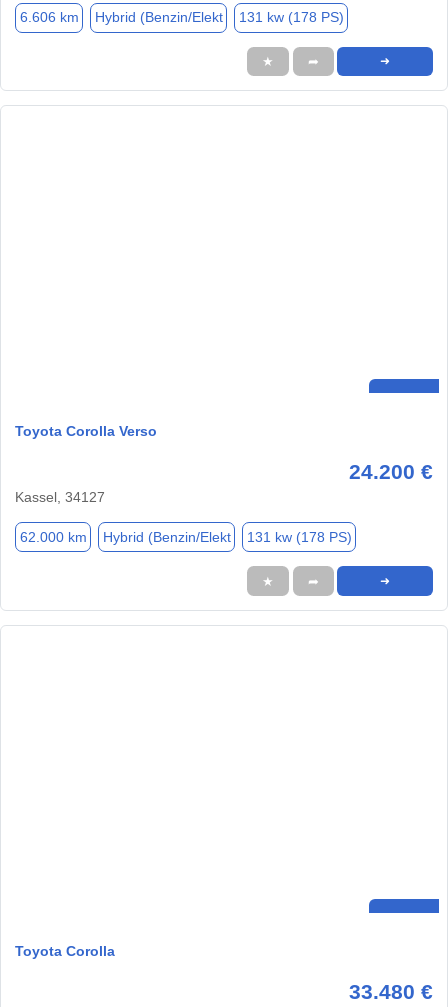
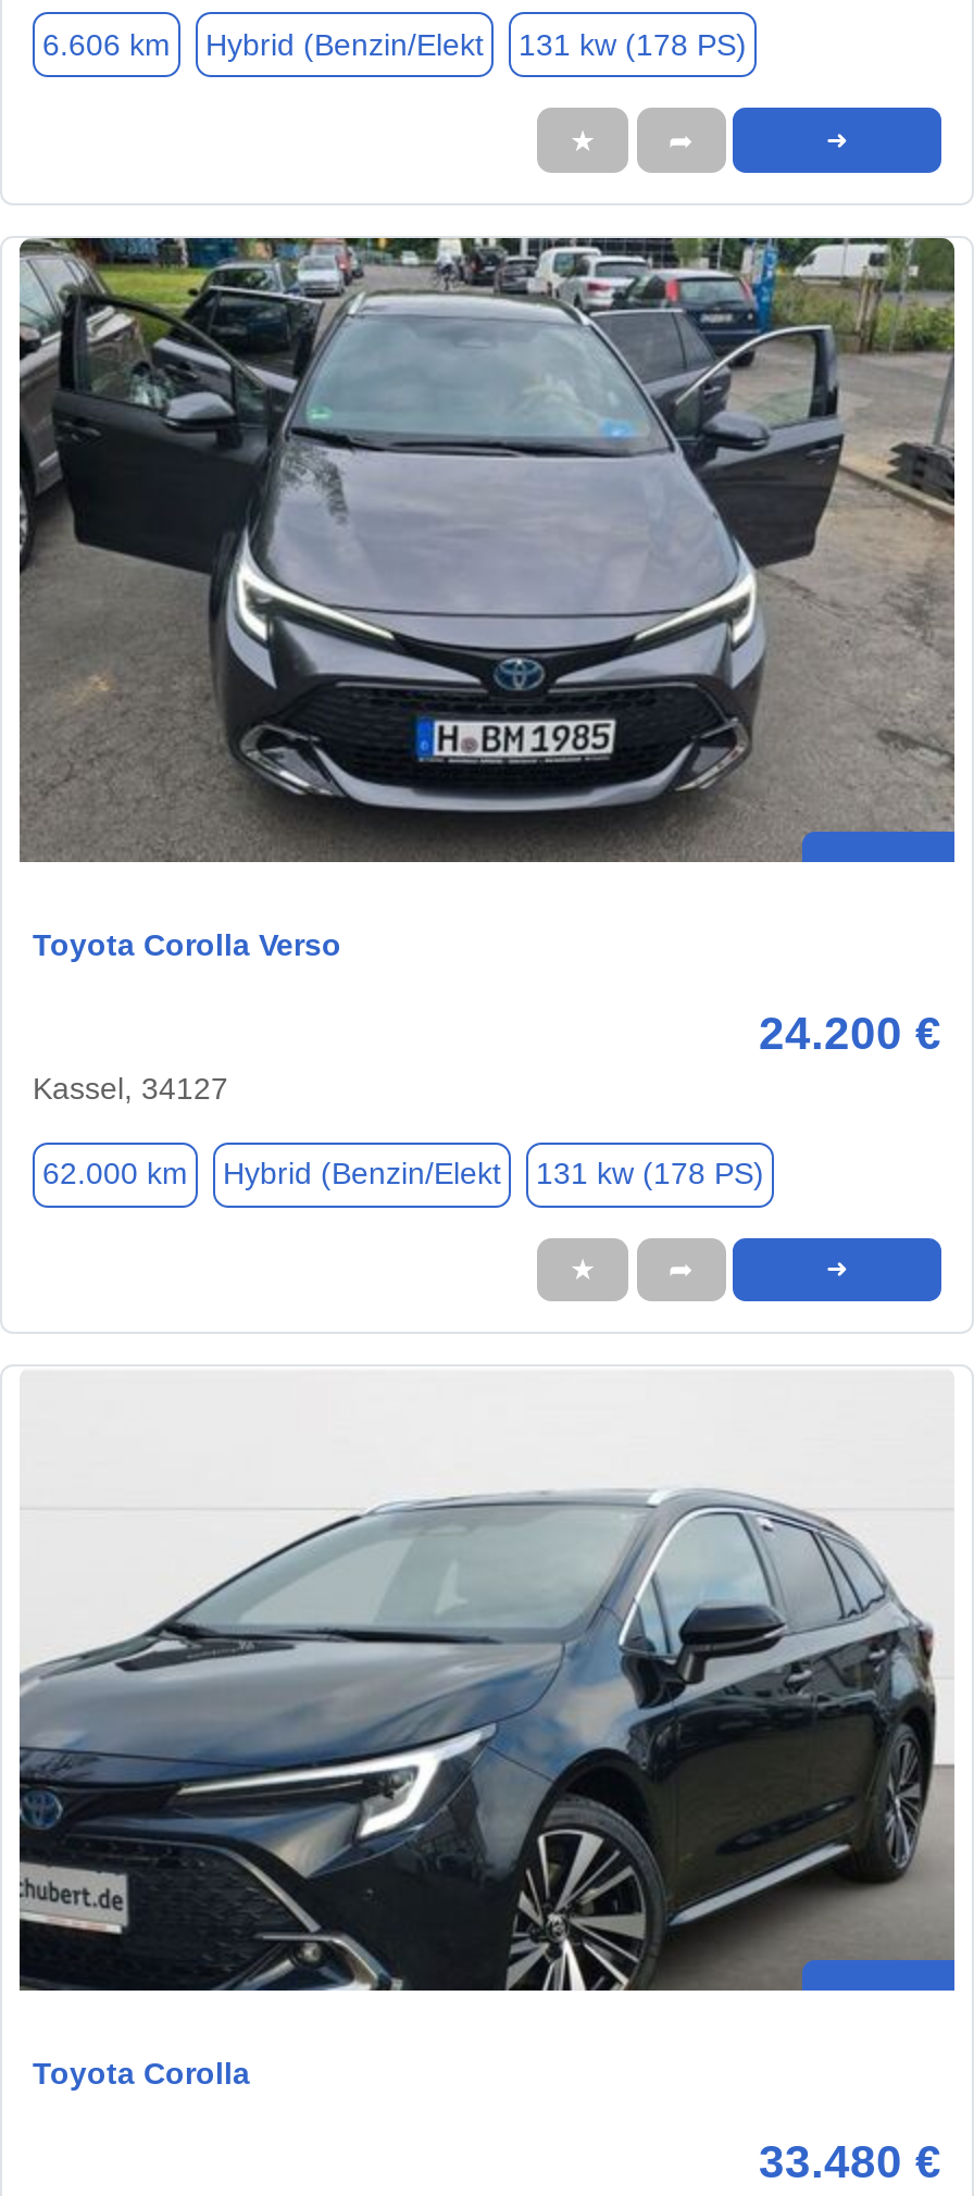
none -> [17,235,957,865] [image]
none -> [17,1485,957,1994] [image]

